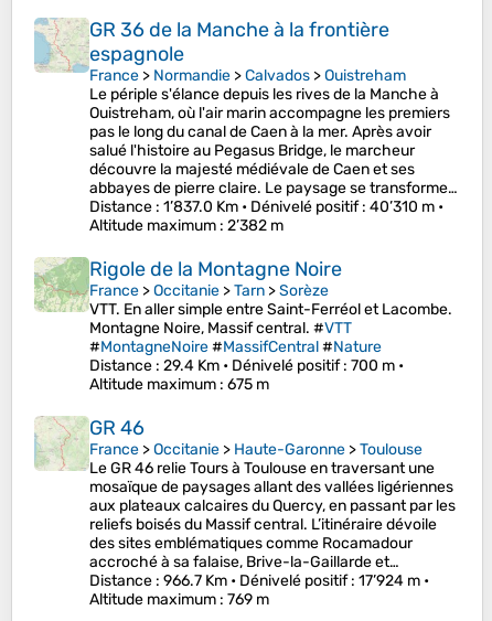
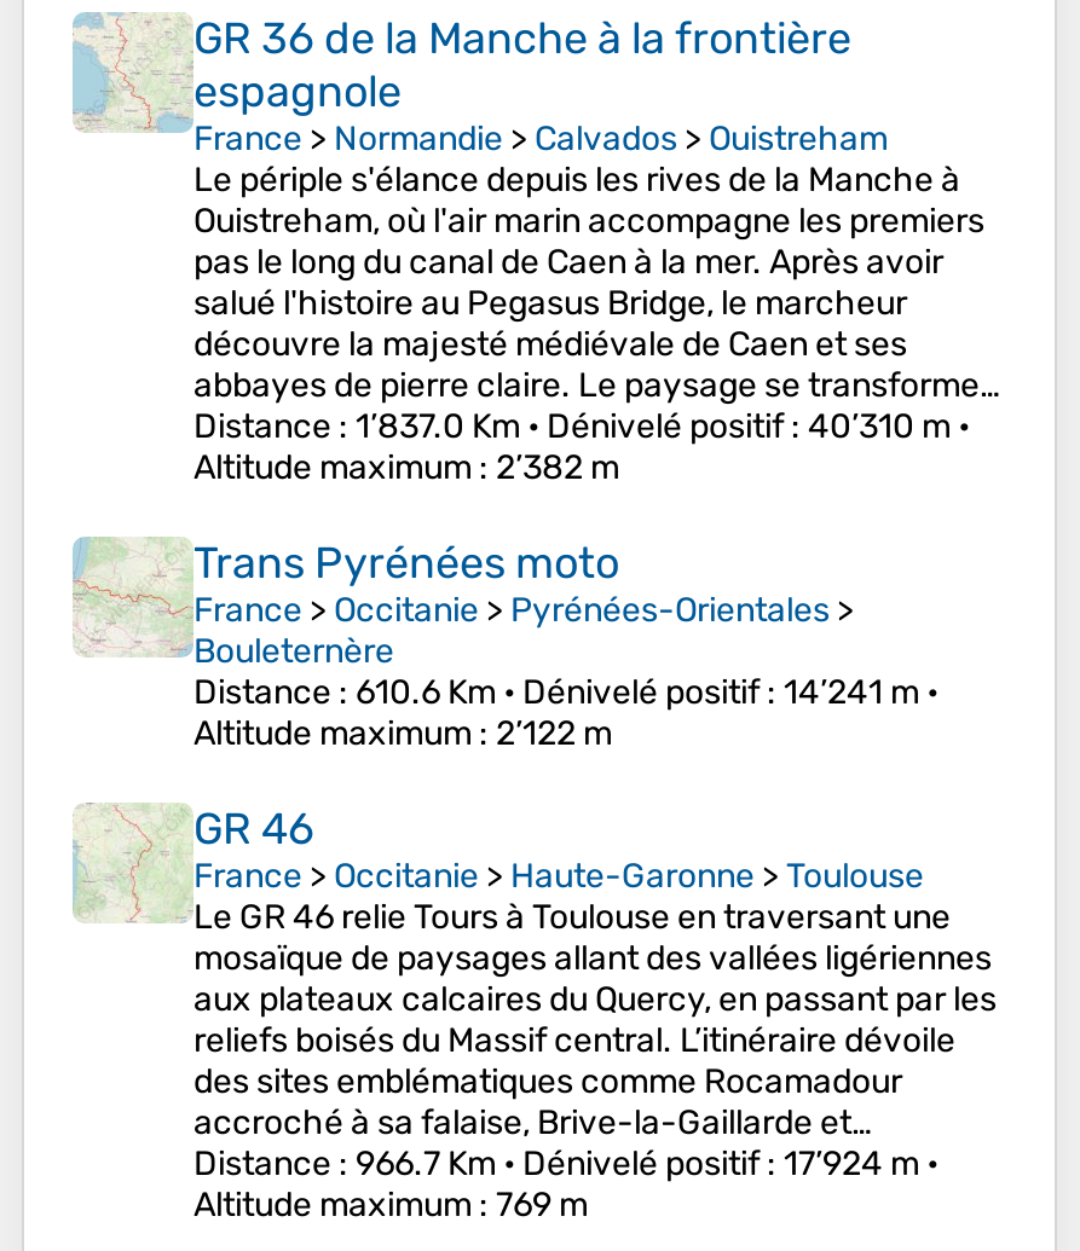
[34,257,452,394] [image] | Rigole de la Montagne Noire | France > Occitanie > Tarn > Sorèze | VTT. En aller simple entre Saint-Ferréol et Lacombe. | Montagne Noire, Massif central. #VTT | #MontagneNoire #MassifCentral #Nature | Distance: 29.4 Km • Dénivelé positif: 700 m • | Altitude maximum: 675 m -> [73,537,938,754] [image] | Trans Pyrénées moto | France > Occitanie > Pyrénées-Orientales > | Bouleternère | Distance: 610.6 Km • Dénivelé positif: 14’241 m • | Altitude maximum: 2’122 m

